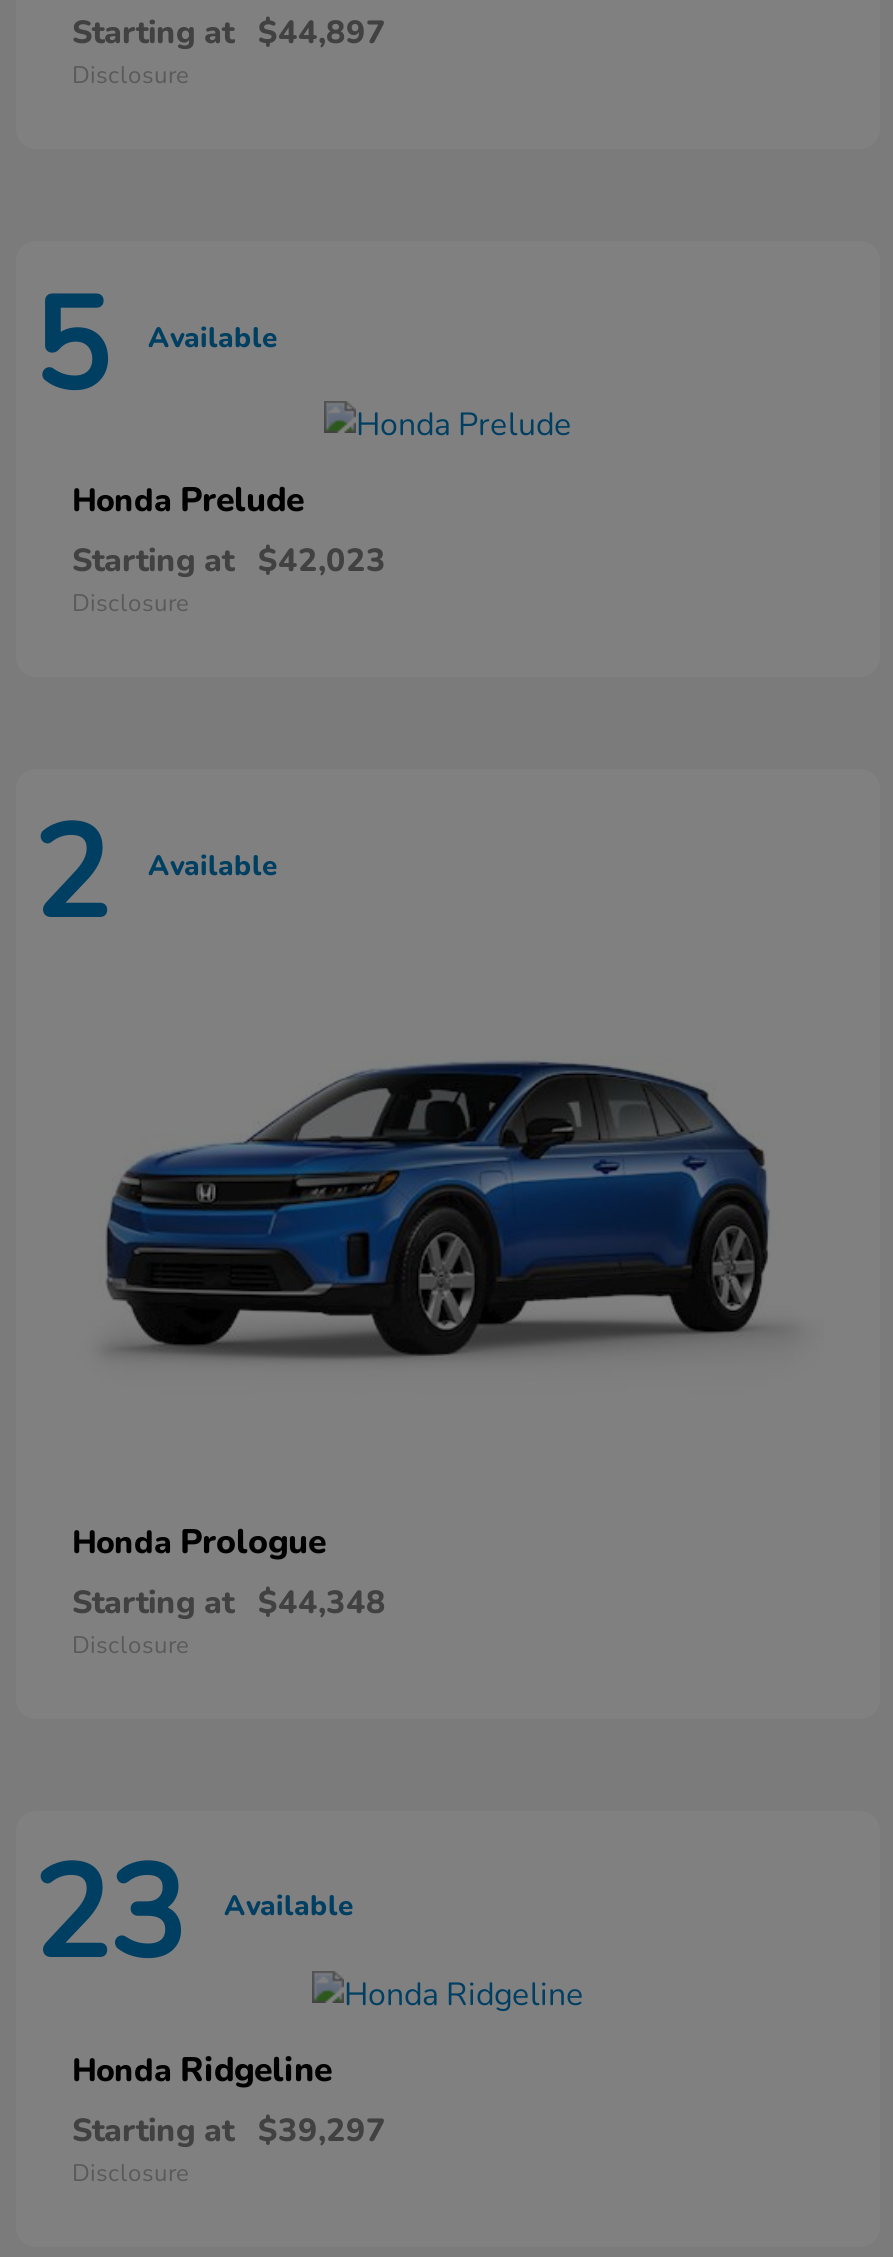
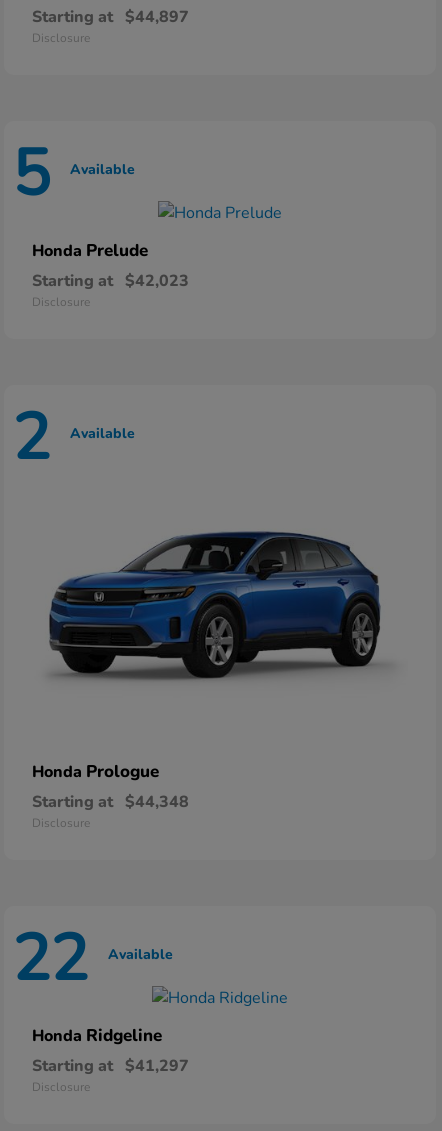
[32,1828,354,2004] 23 Available -> [12,915,173,1003] 22 Available
[72,2109,386,2153] Starting at $39,297 -> [32,1055,189,1077] Starting at $41,297

